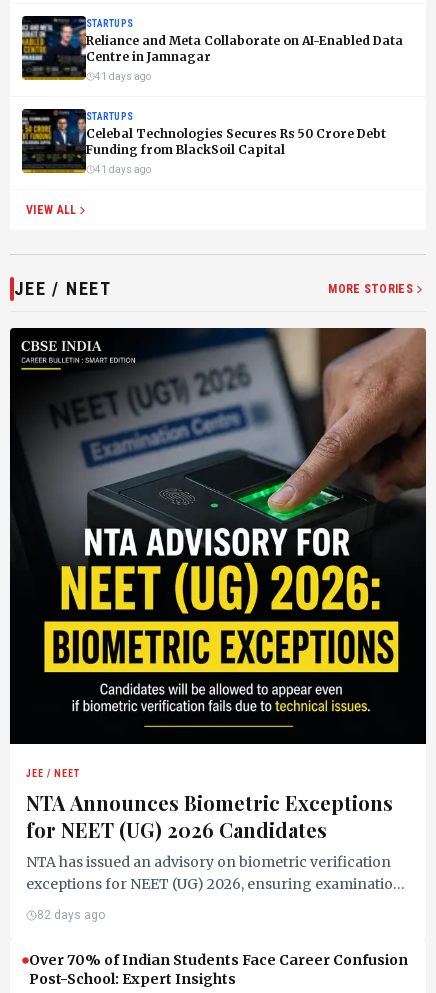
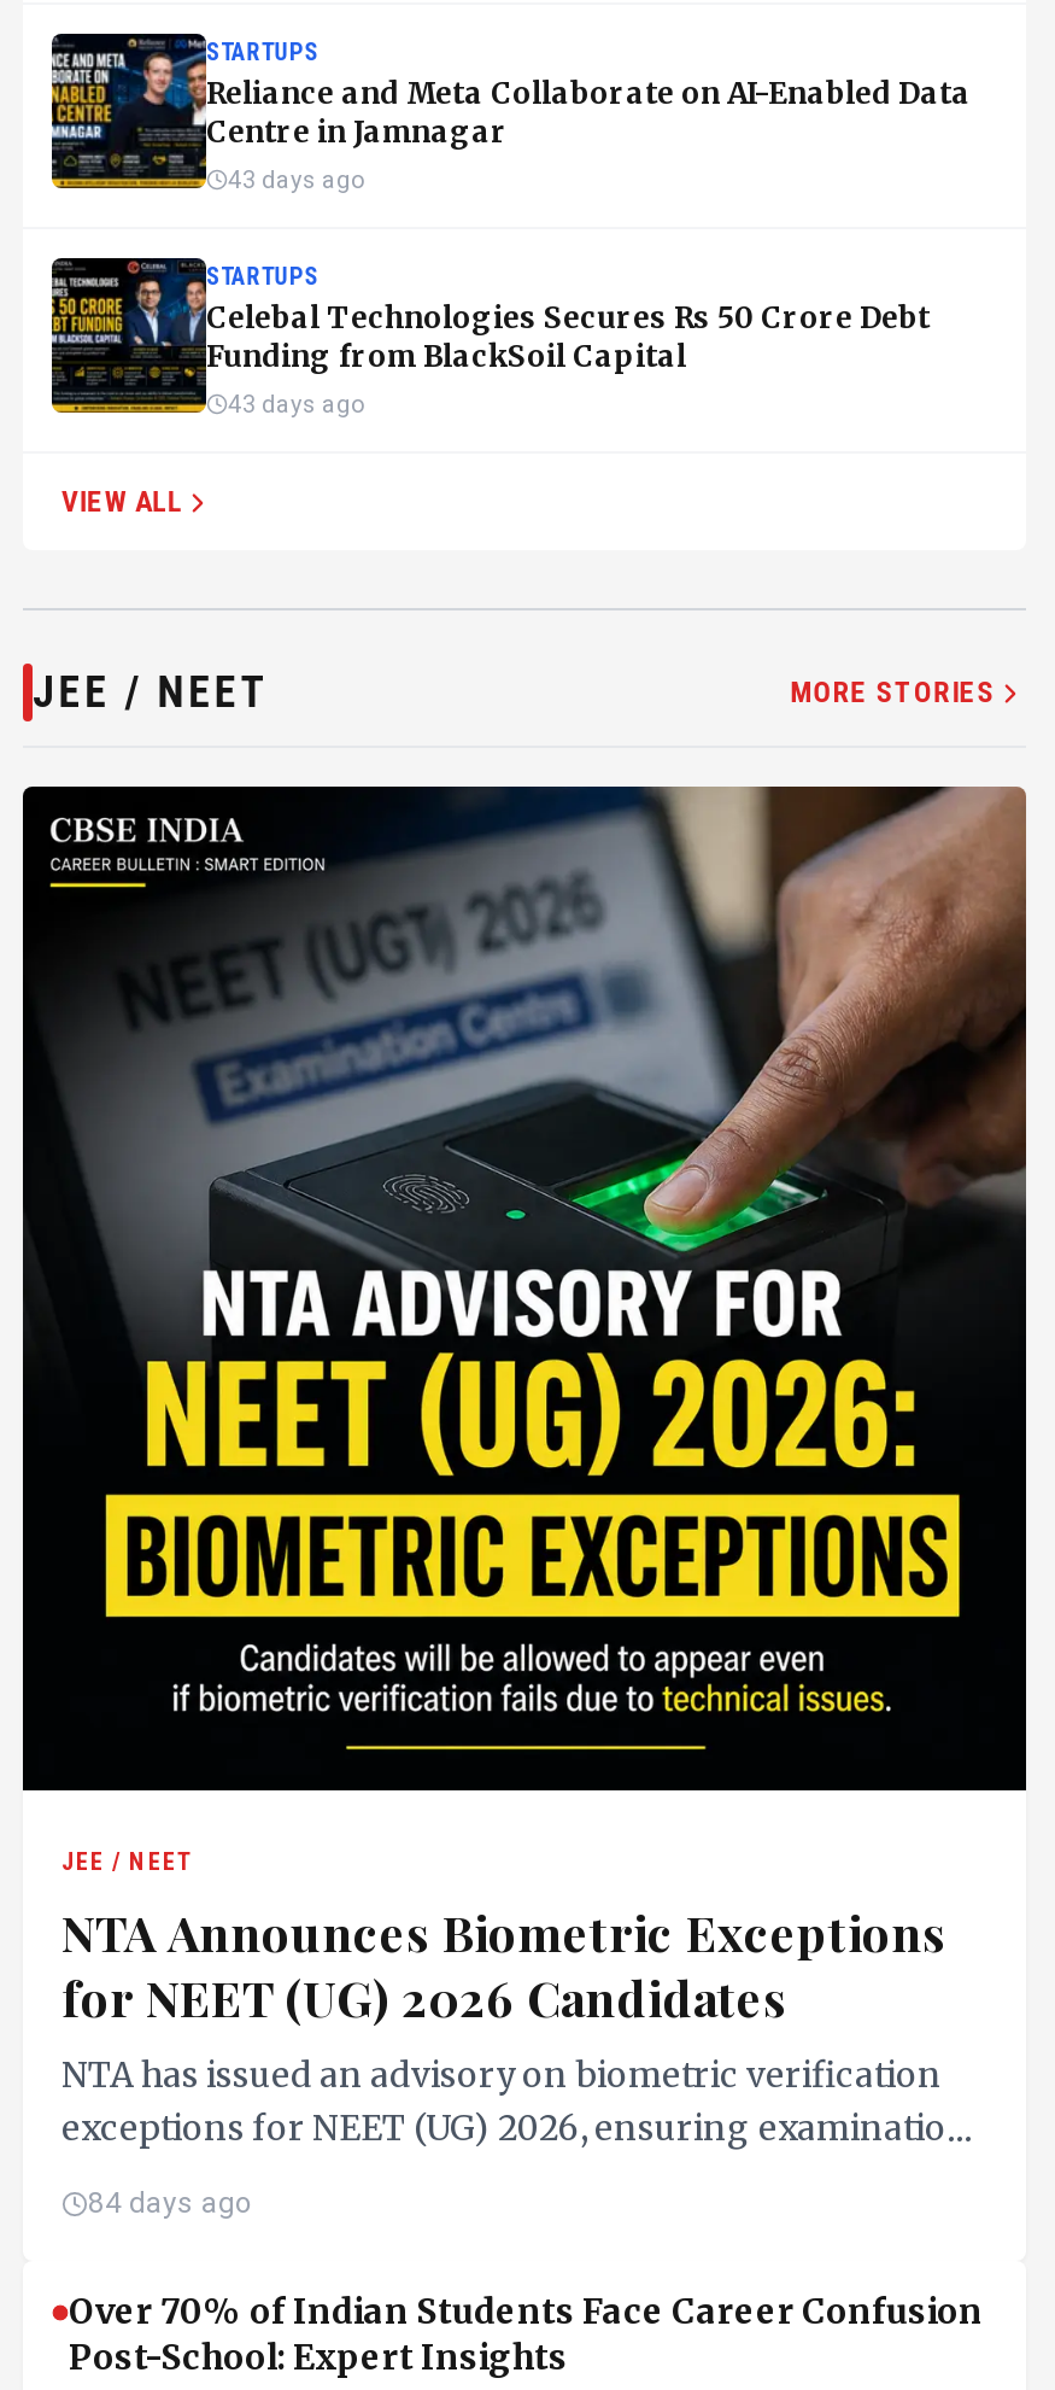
[95,71,151,82] 41 days ago -> [228,167,363,194] 43 days ago
[95,164,151,175] 41 days ago -> [228,392,363,418] 43 days ago
[37,908,105,922] 82 days ago -> [88,2187,252,2221] 84 days ago

